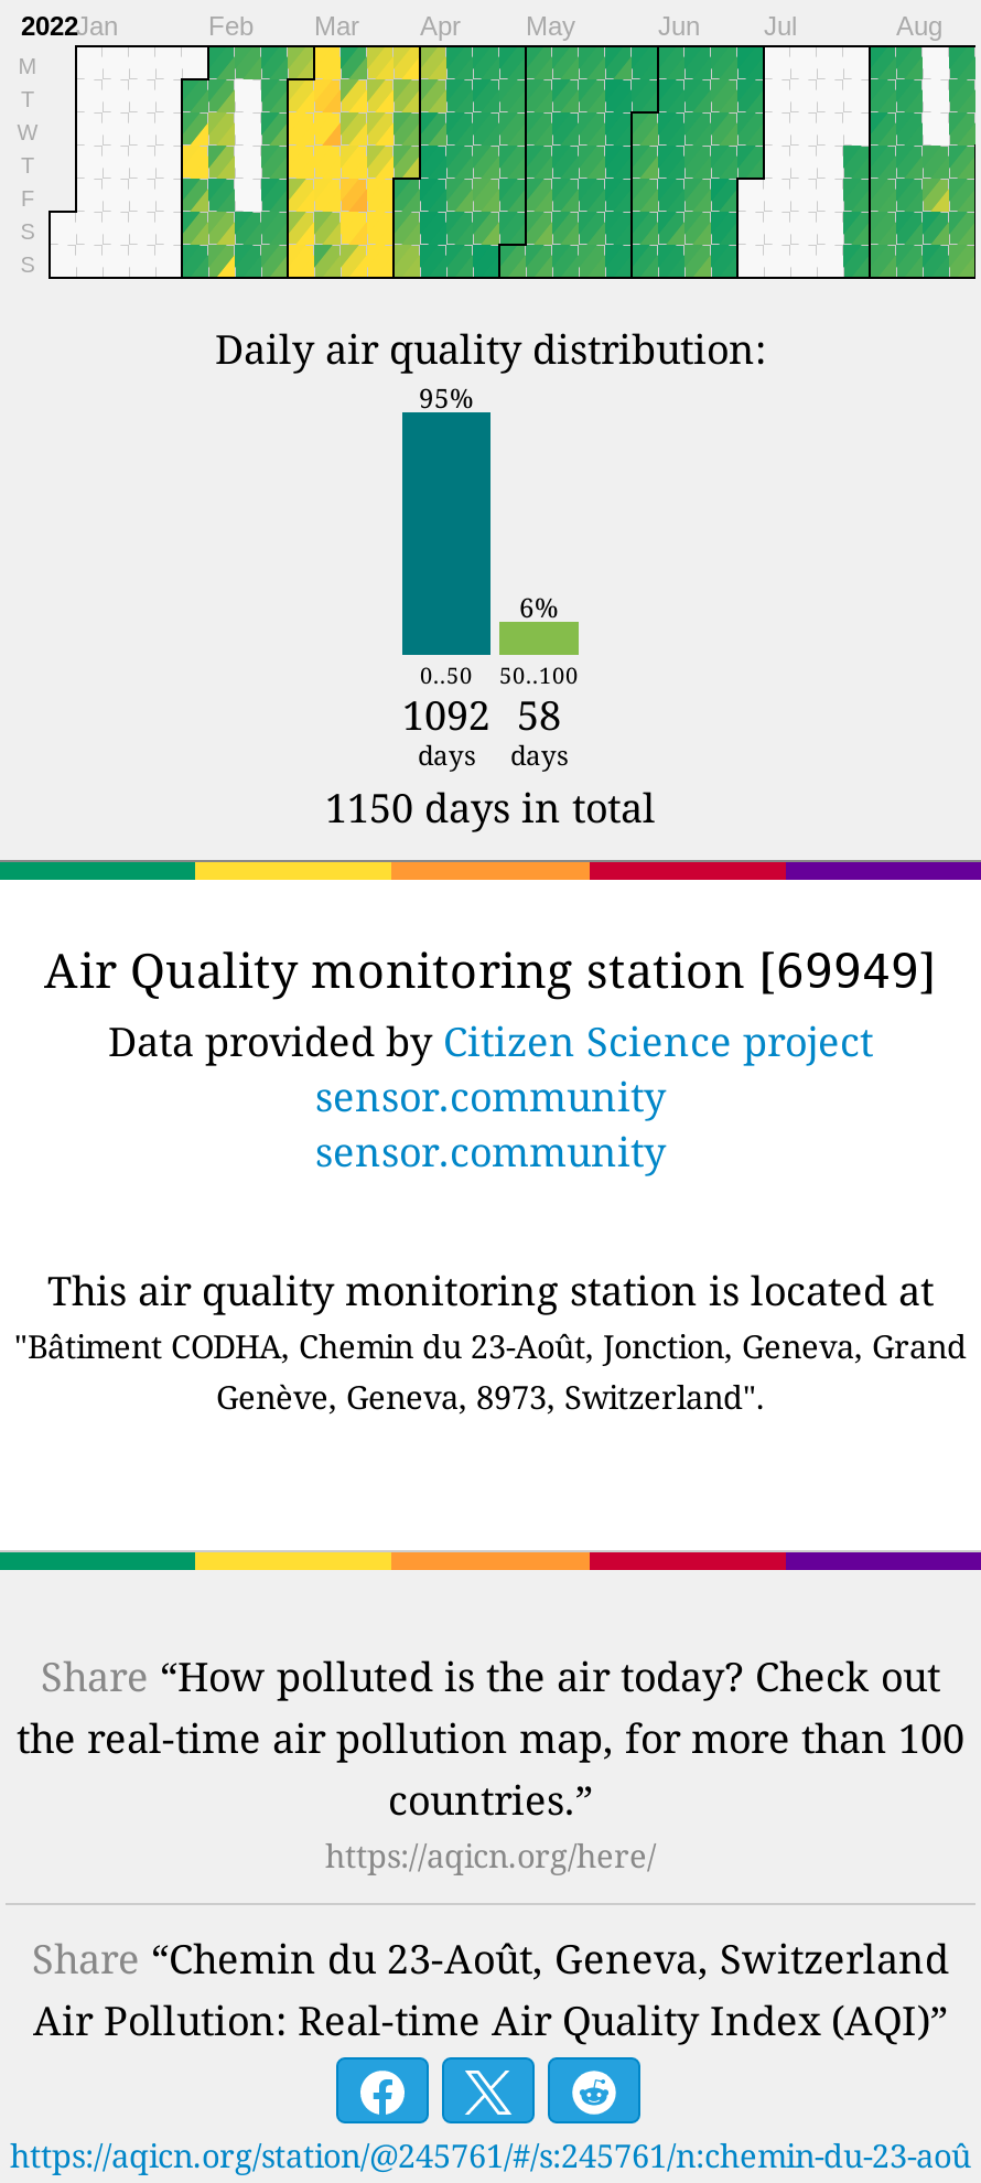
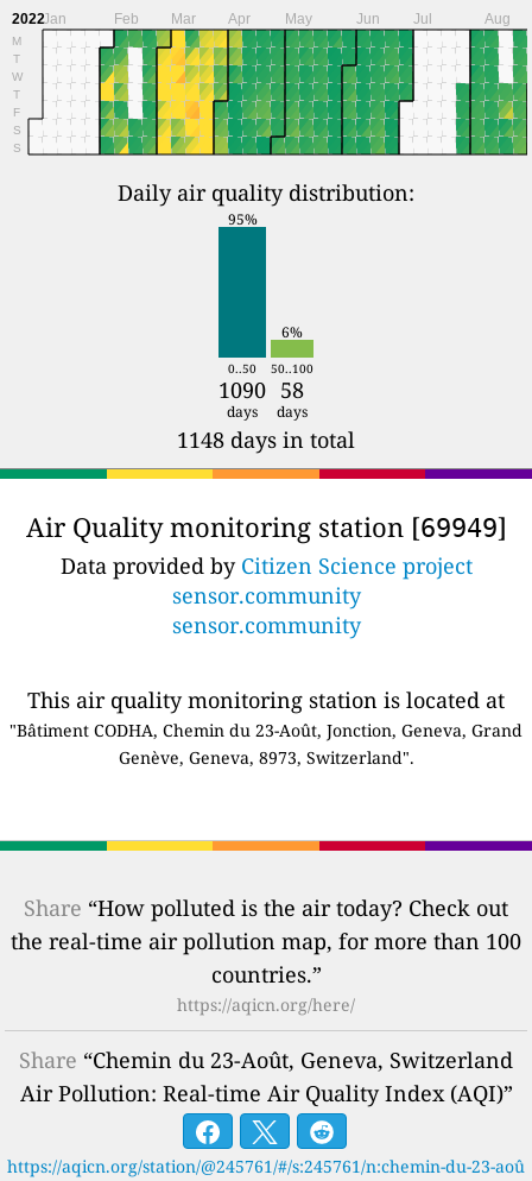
[402,687,561,740] 1092 58 -> [218,375,304,404] 1090 58
[325,780,656,833] 1150 days in total -> [177,425,355,454] 1148 days in total

